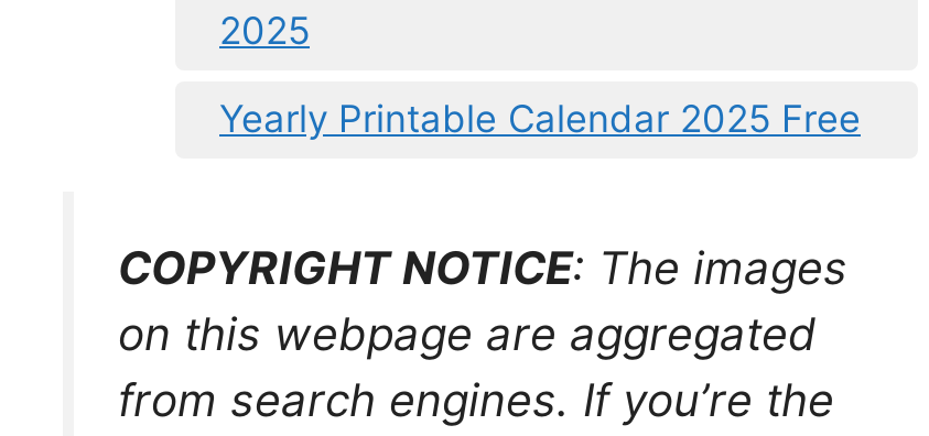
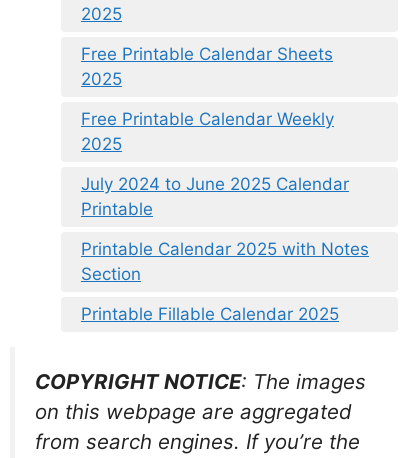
[219,97,861,141] Yearly Printable Calendar 2025 Free -> [81,44,369,324] Free Printable Calendar Sheets | 2025 | Free Printable Calendar Weekly | 2025 | July 2024 to June 2025 Calendar | Printable | Printable Calendar 2025 with Notes | Section | Printable Fillable Calendar 2025

